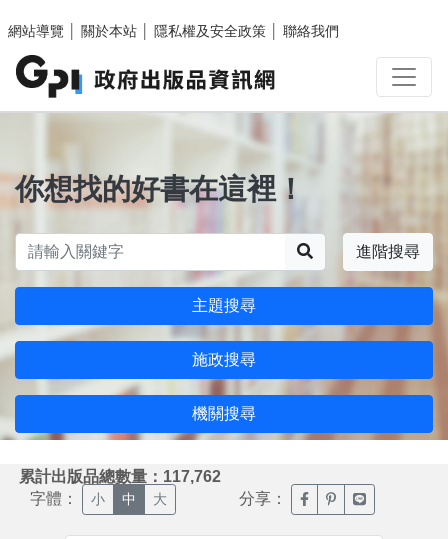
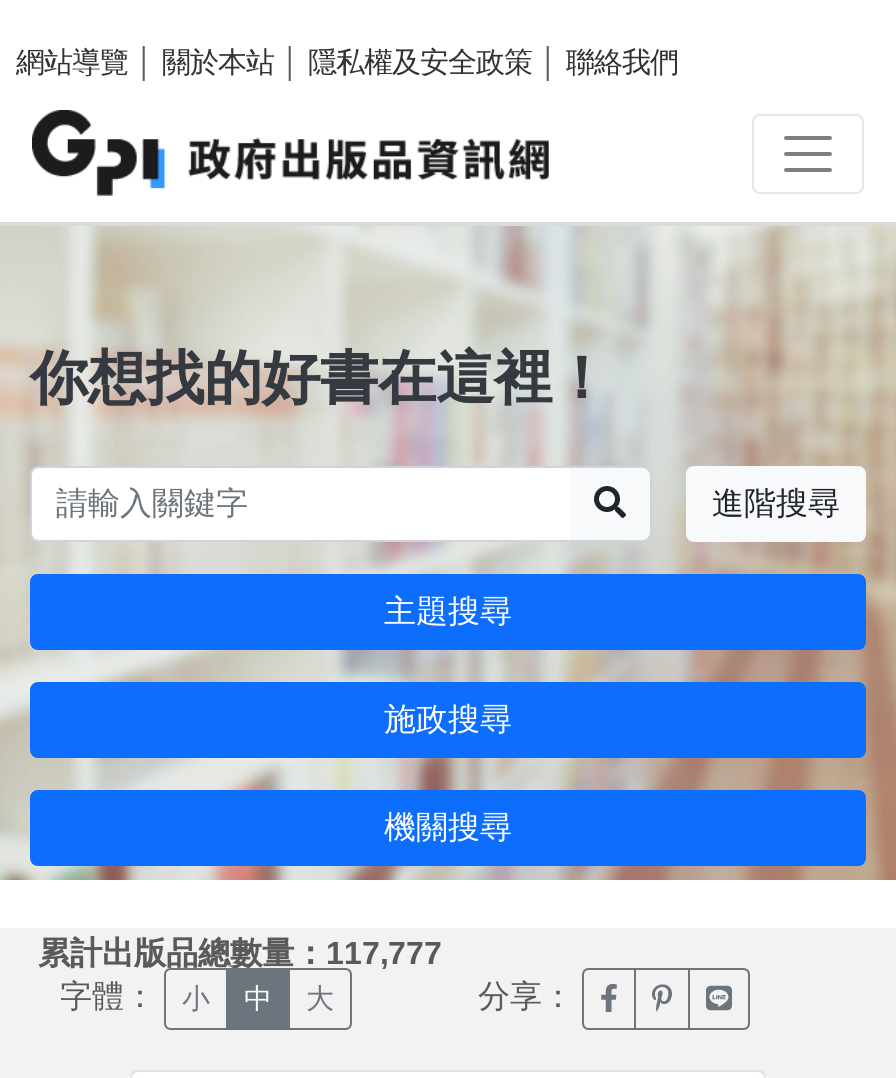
[19,468,221,485] 累計出版品總數量：117,762 -> [38,935,442,969] 累計出版品總數量：117,777

